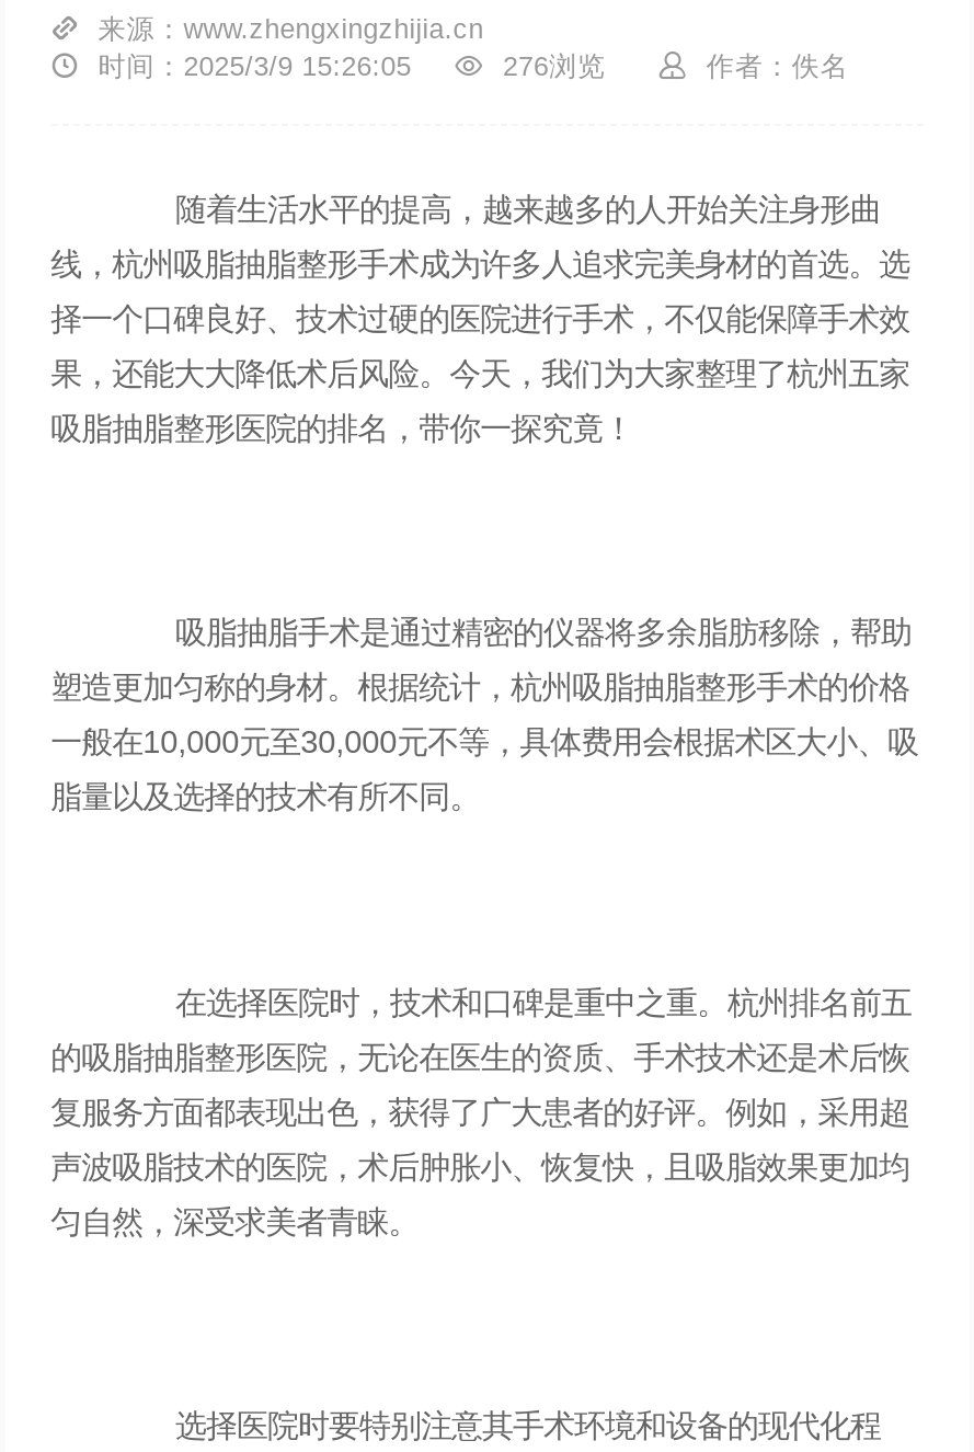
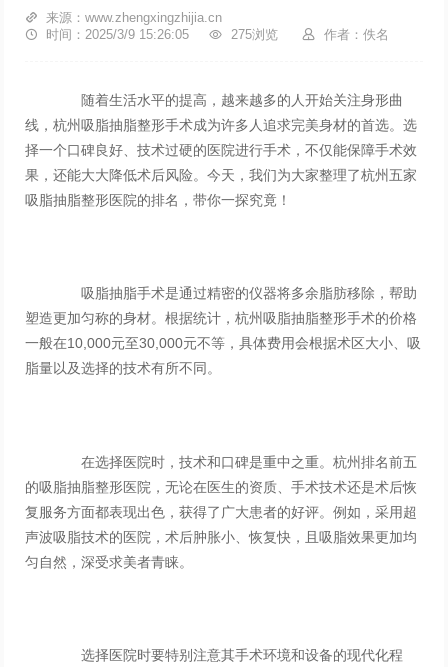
[503,52,606,82] 276浏览 -> [231,28,278,42] 275浏览

